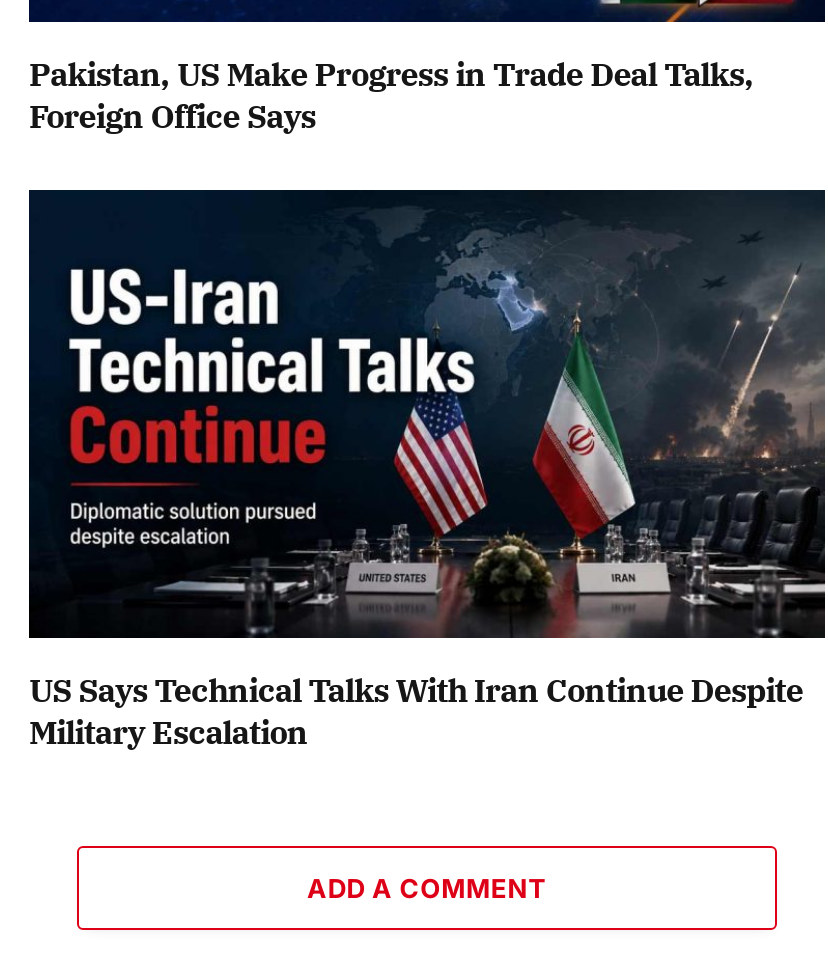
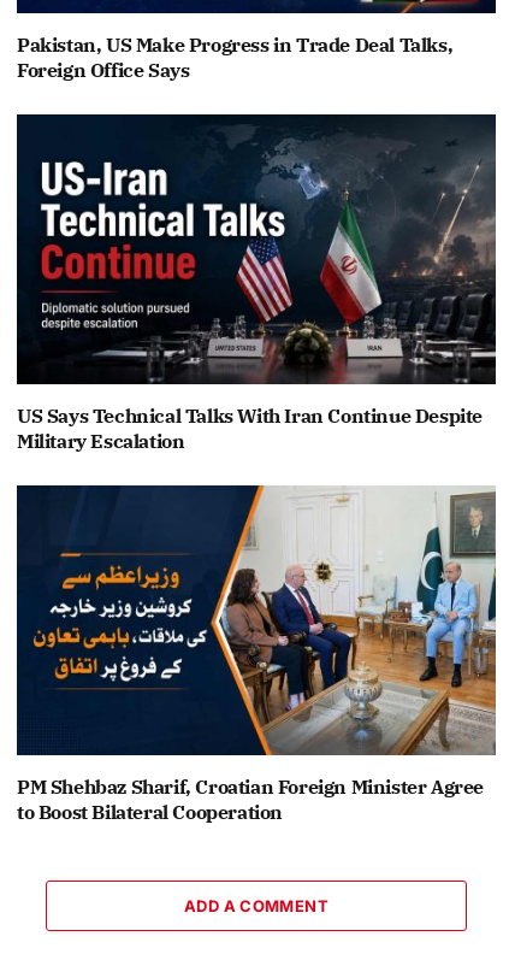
none -> [17,484,497,824] [image] | PM Shehbaz Sharif, Croatian Foreign Minister Agree | to Boost Bilateral Cooperation

